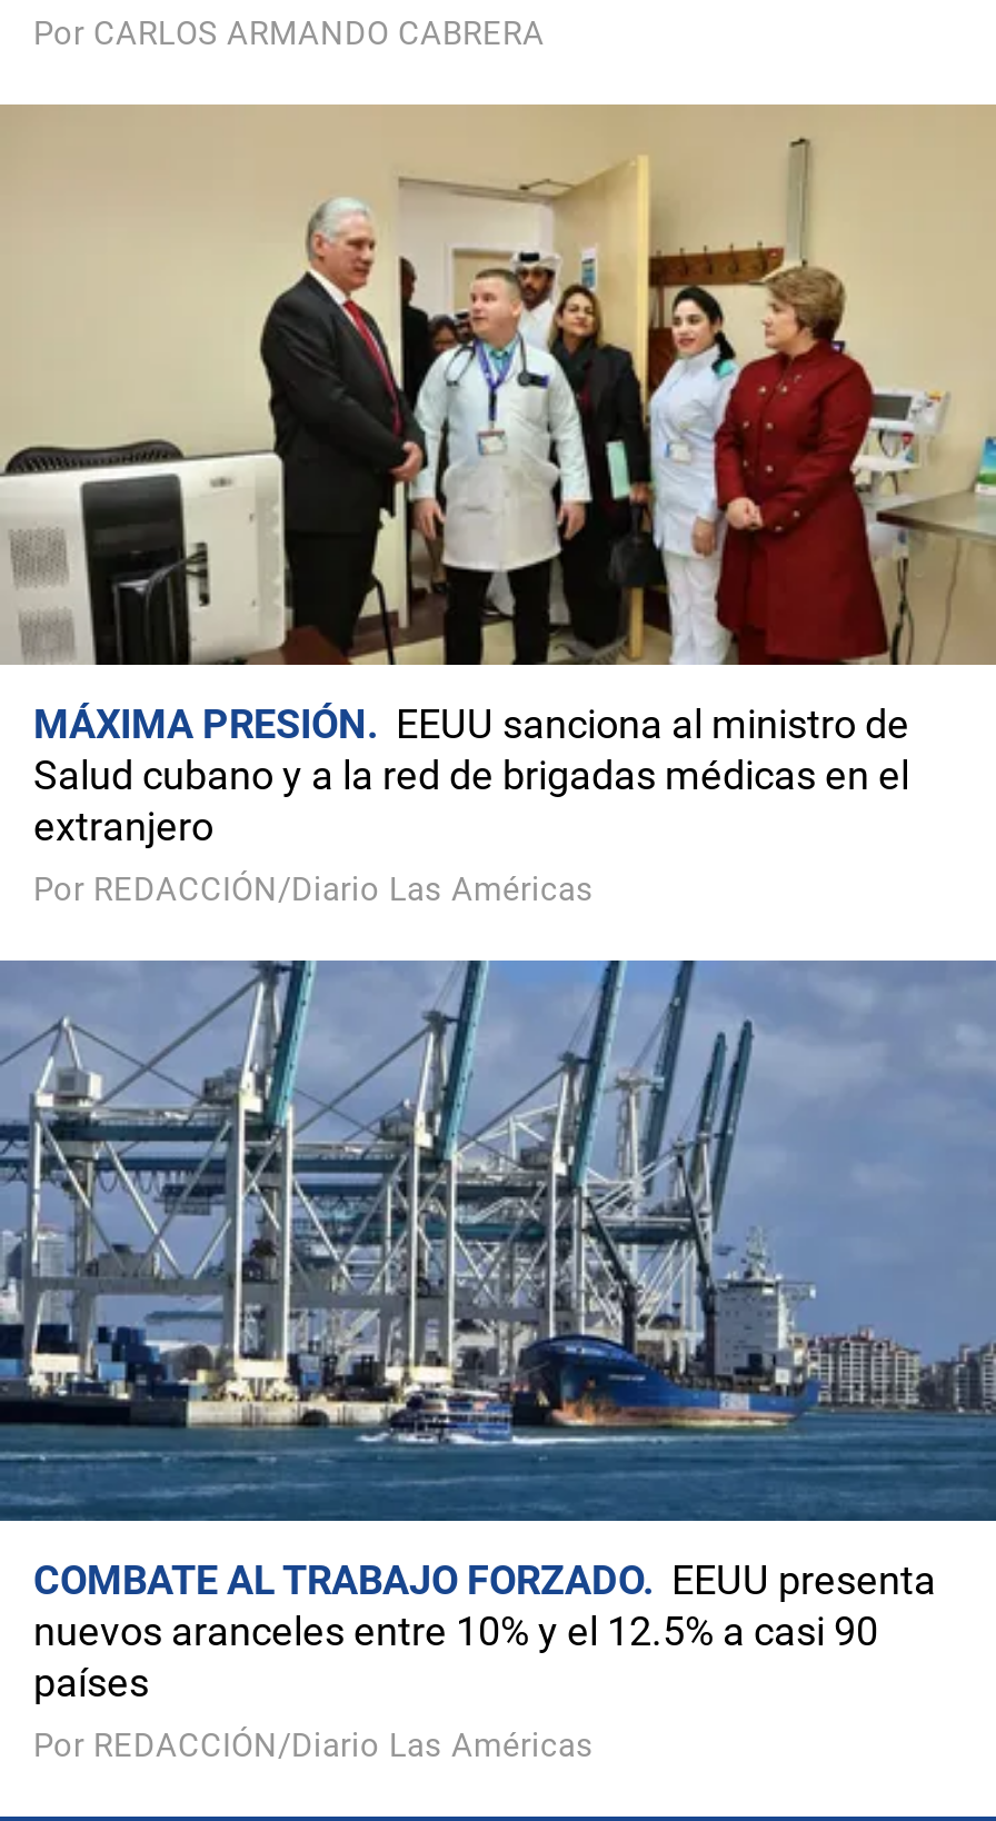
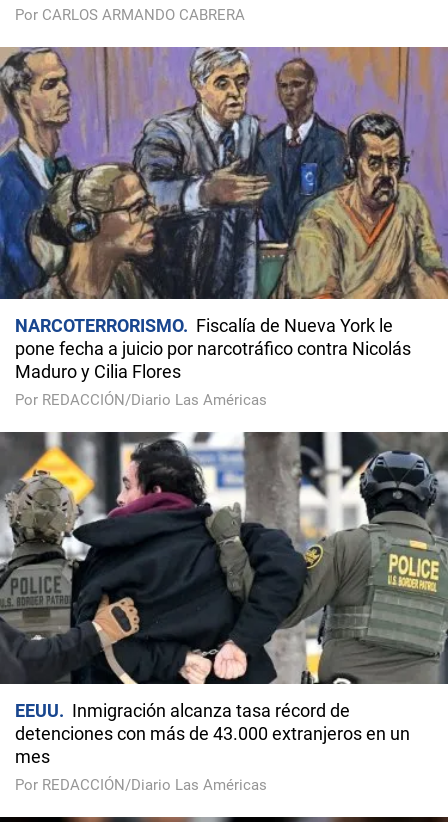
[7,105,989,850] [image] | MÁXIMA PRESIÓN | EEUU sanciona al ministro de | Salud cubano y a la red de brigadas médicas en el | extranjero -> [3,46,445,382] [image] | NARCOTERRORISMO | Fiscalía de Nueva York le | pone fecha a juicio por narcotráfico contra Nicolás | Maduro y Cilia Flores
[7,958,989,1706] [image] | COMBATE AL TRABAJO FORZADO | EEUU presenta | nuevos aranceles entre 10% y el 12.5% a casi 90 | países -> [3,431,445,767] [image] | EEUU | Inmigración alcanza tasa récord de | detenciones con más de 43.000 extranjeros en un | mes

